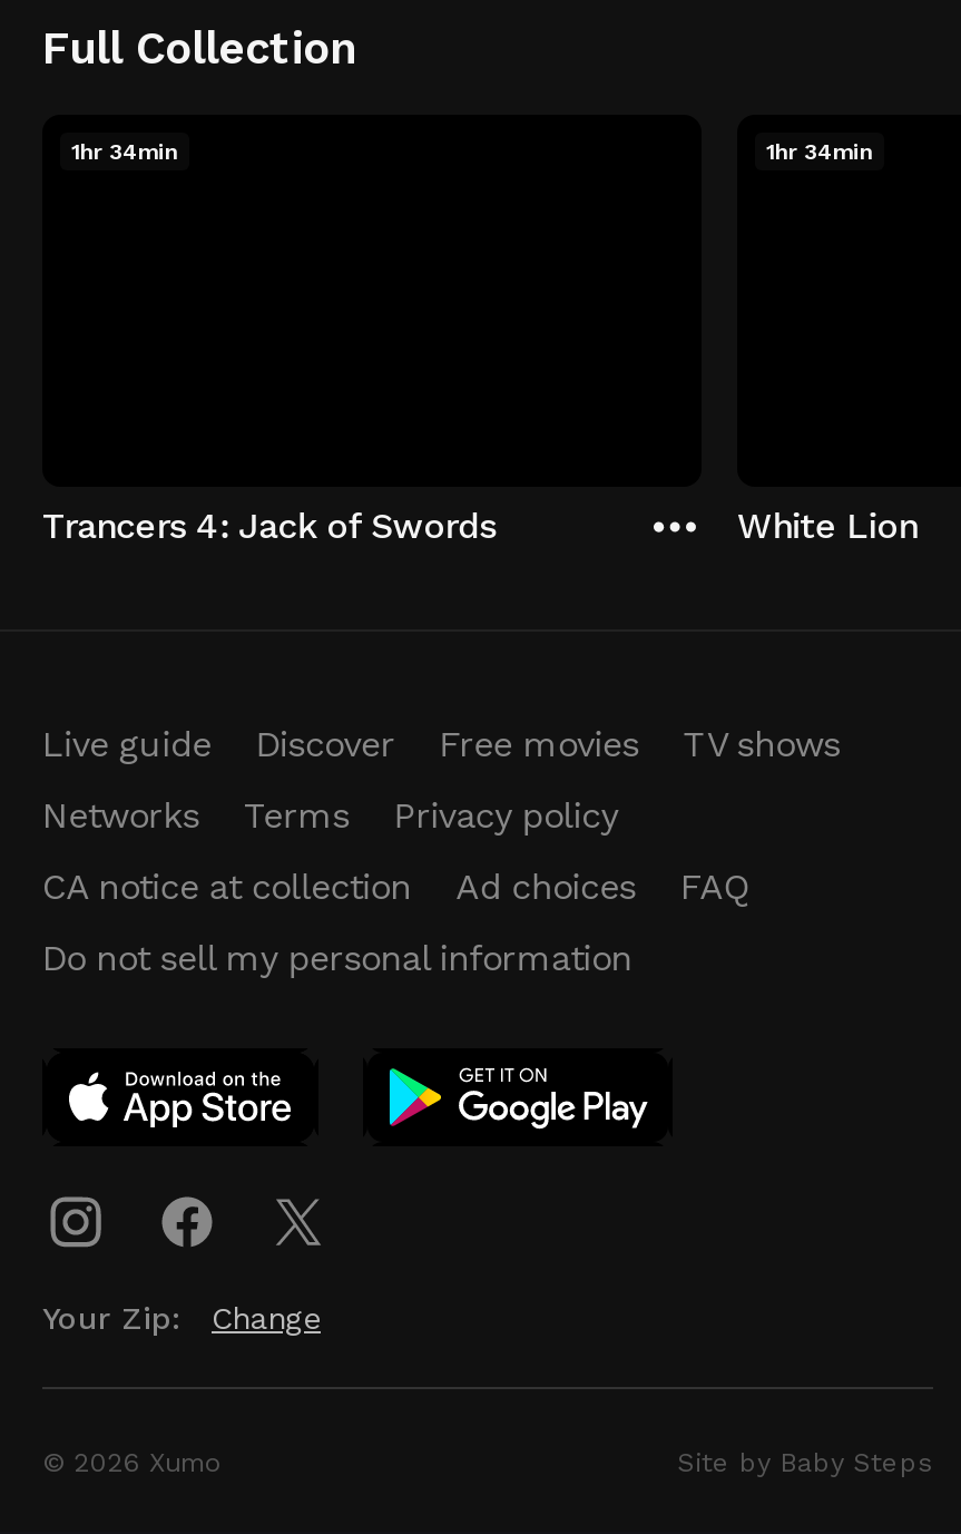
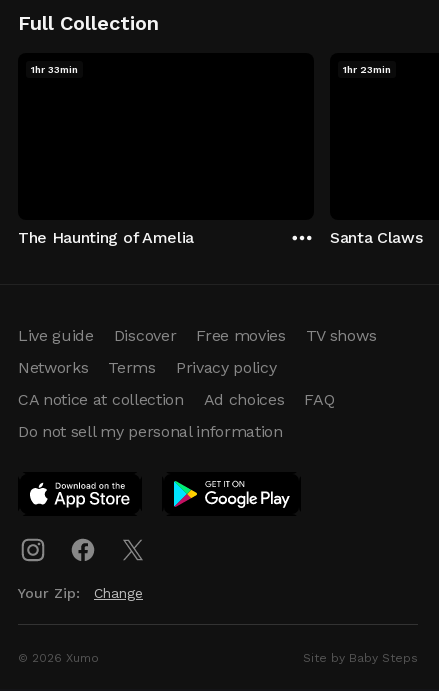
[71,139,178,164] 1hr 34min -> [31,64,78,75] 1hr 33min
[766,139,873,164] 1hr 34min -> [343,64,391,75] 1hr 23min
[42,504,496,546] Trancers 4: Jack of Swords -> [18,227,194,246] The Haunting of Amelia
[737,504,917,546] White Lion -> [330,227,422,246] Santa Claws

